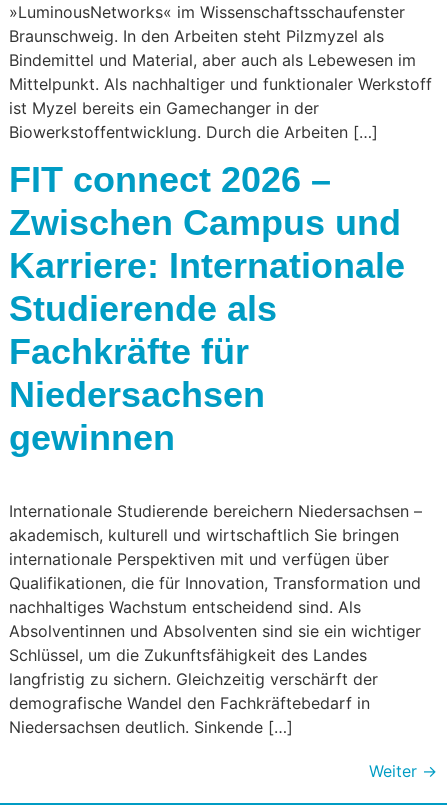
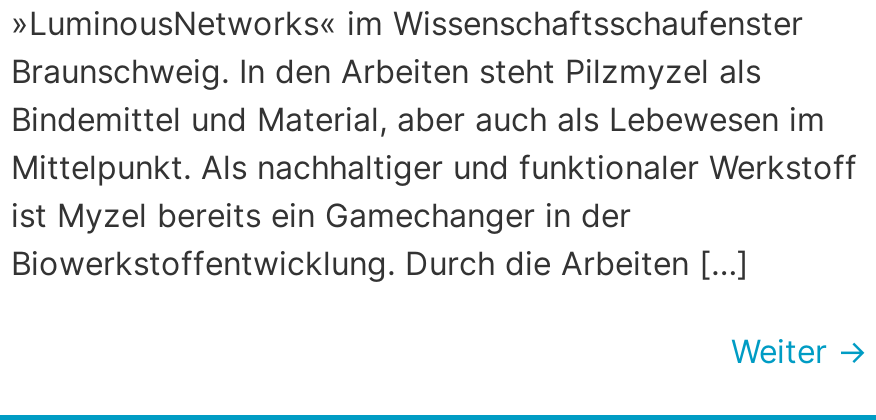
[9,159,422,737] FIT connect 2026 – | Zwischen Campus und | Karriere: Internationale | Studierende als | Fachkräfte für | Niedersachsen | gewinnen | Internationale Studierende bereichern Niedersachsen – | akademisch, kulturell und wirtschaftlich Sie bringen | internationale Perspektiven mit und verfügen über | Qualifikationen, die für Innovation, Transformation und | nachhaltiges Wachstum entscheidend sind. Als | Absolventinnen und Absolventen sind sie ein wichtiger | Schlüssel, um die Zukunftsfähigkeit des Landes | langfristig zu sichern. Gleichzeitig verschärft der | demografische Wandel den Fachkräftebedarf in | Niedersachsen deutlich. Sinkende […] -> none

